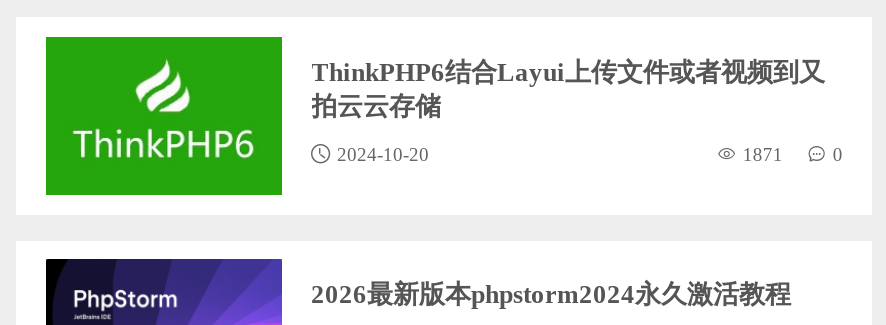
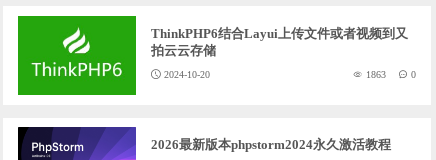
[737,142,843,164] 1871 0 -> [363,69,416,80] 1863 0

